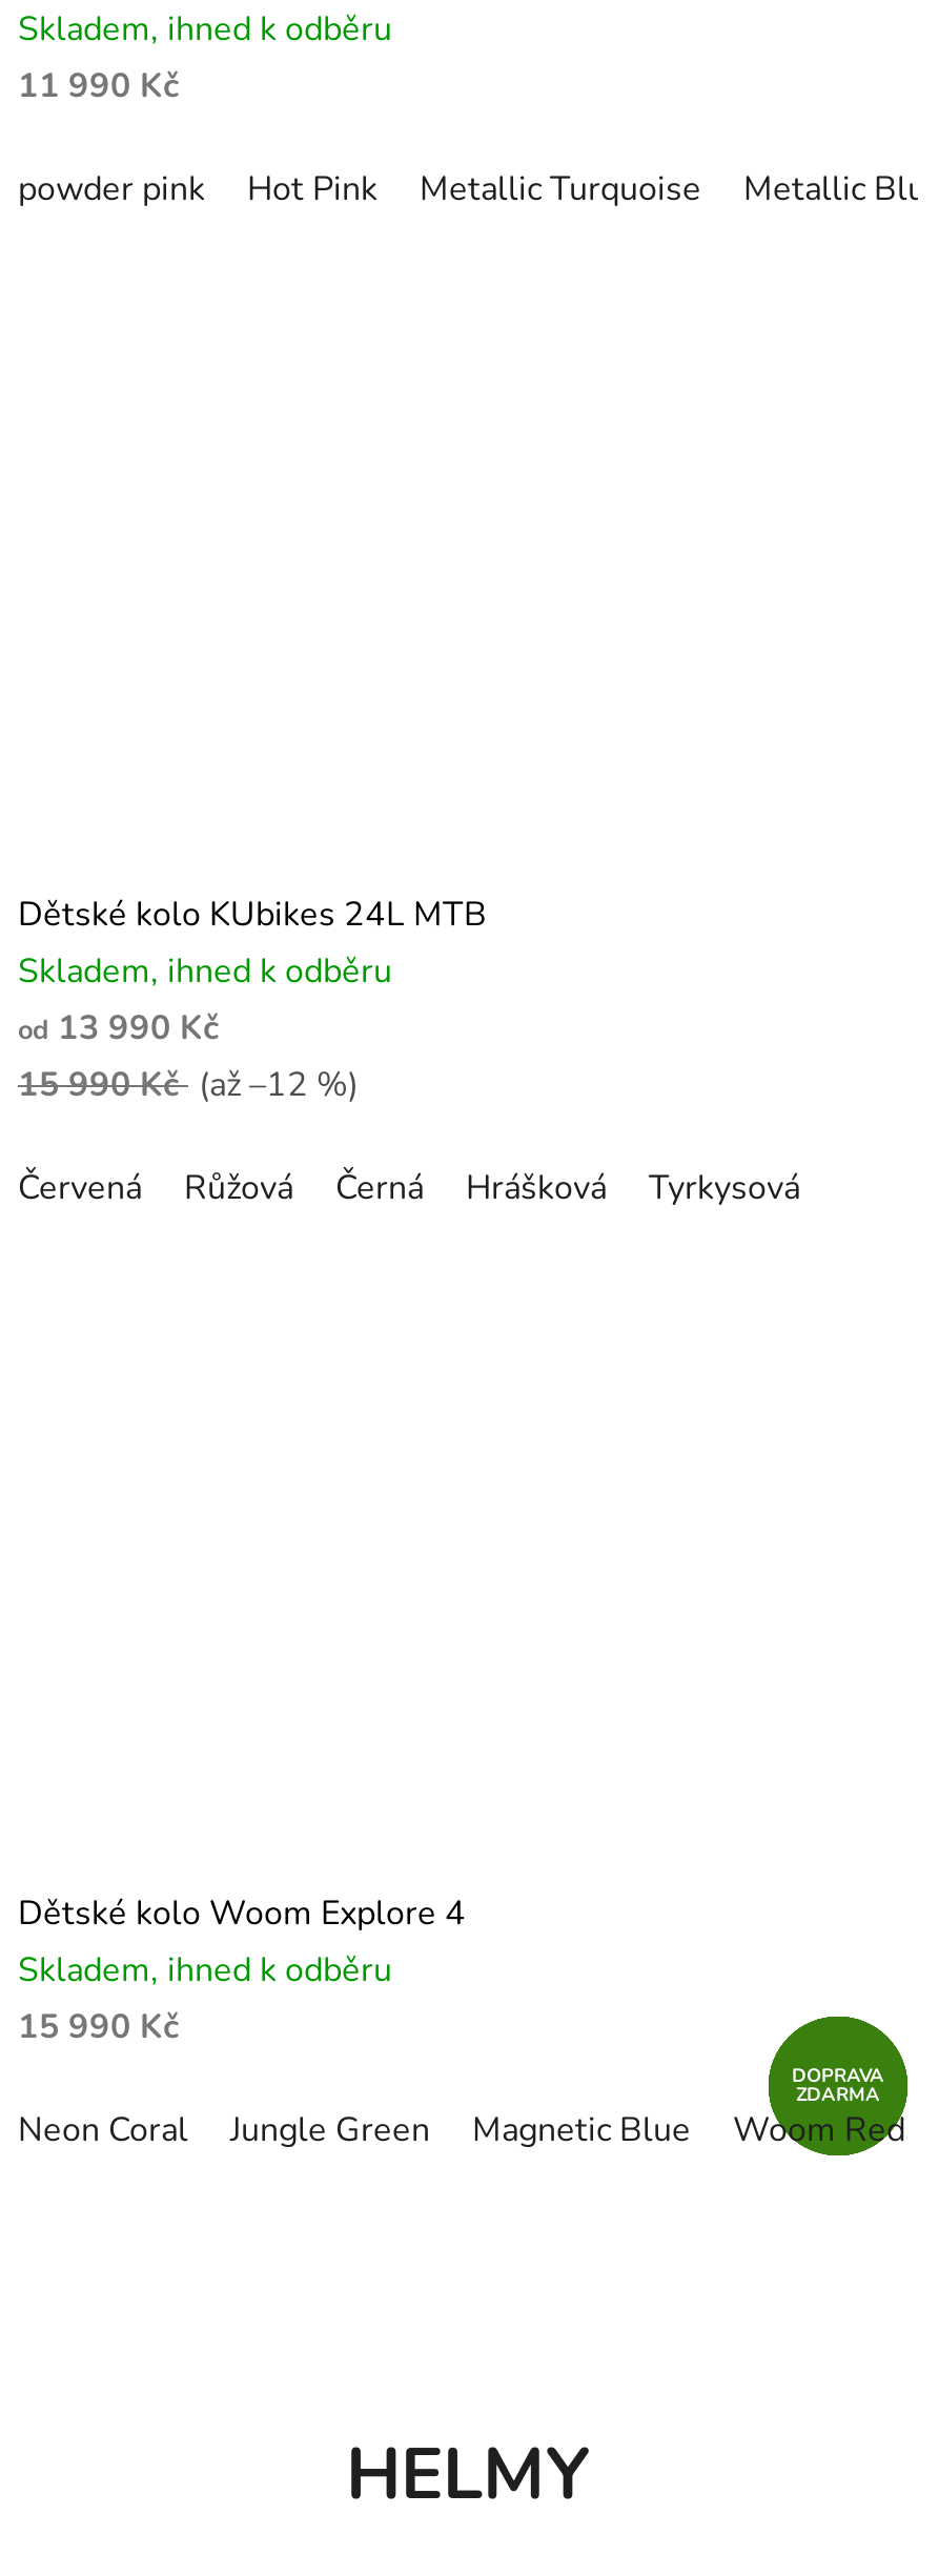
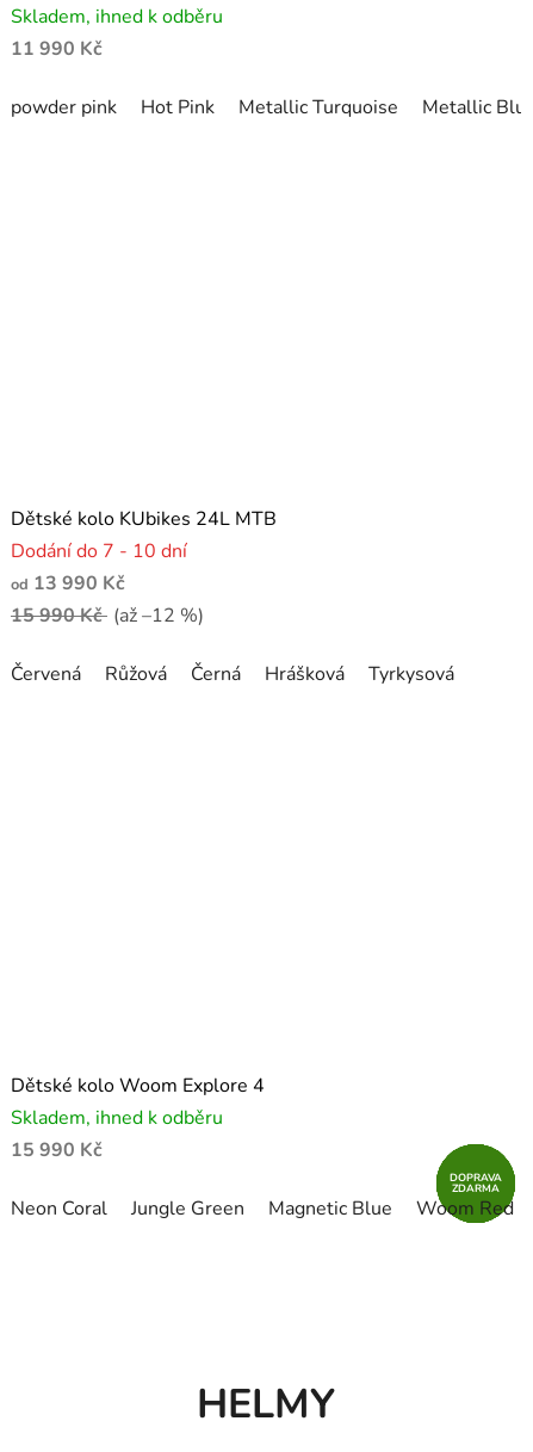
[18,949,392,995] Skladem, ihned k odběru -> [11,539,187,565] Dodání do 7 - 10 dní

